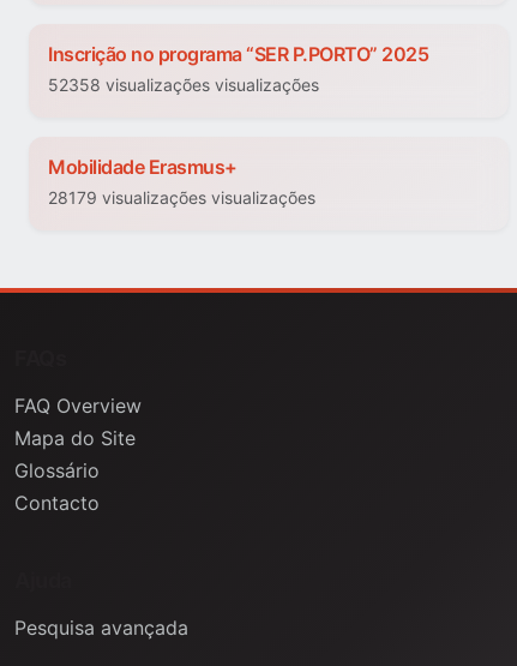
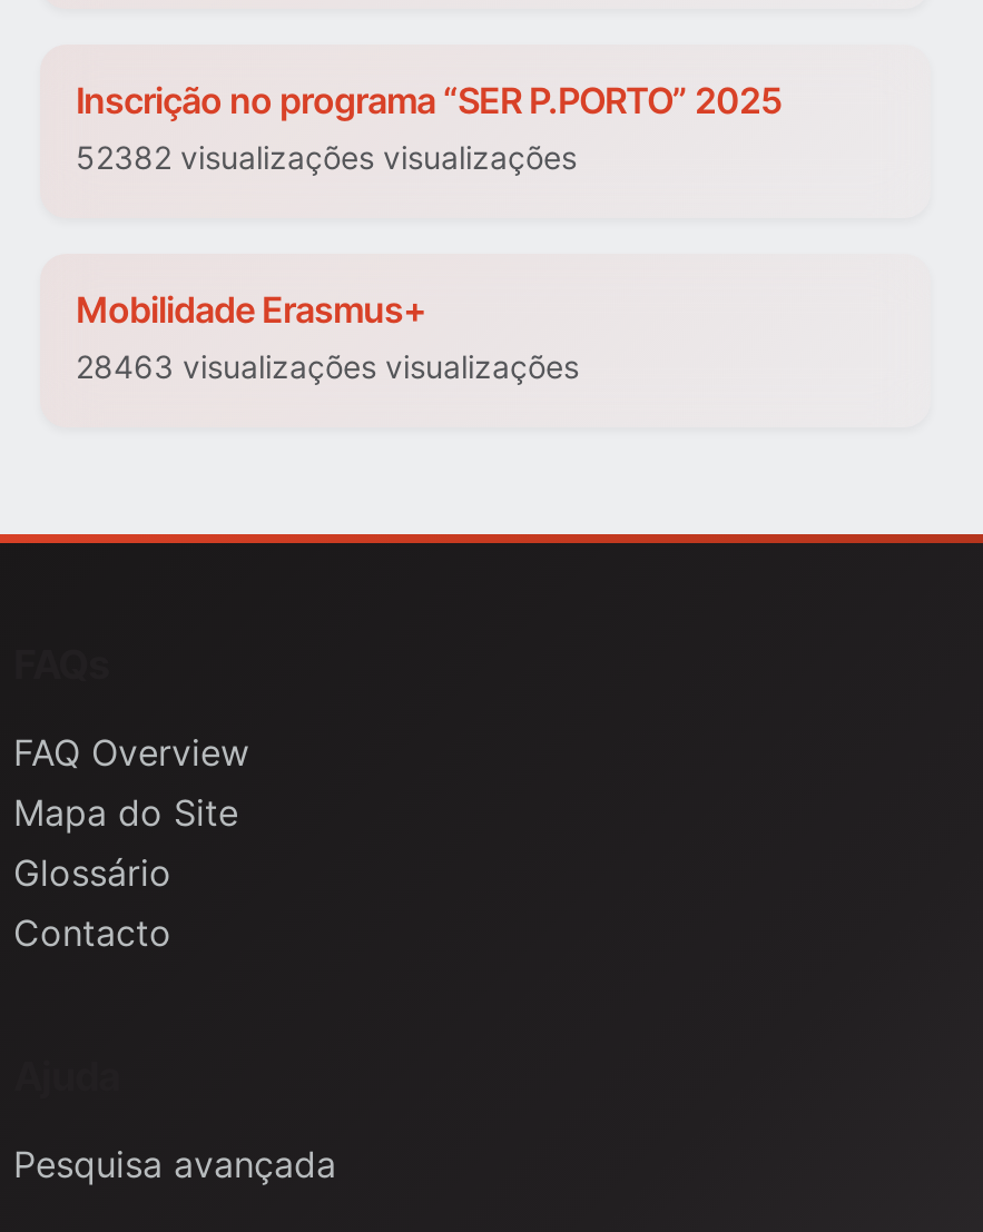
[48,75,319,95] 52358 visualizações visualizações -> [76,139,577,177] 52382 visualizações visualizações
[48,188,315,208] 28179 visualizações visualizações -> [76,348,579,386] 28463 visualizações visualizações

